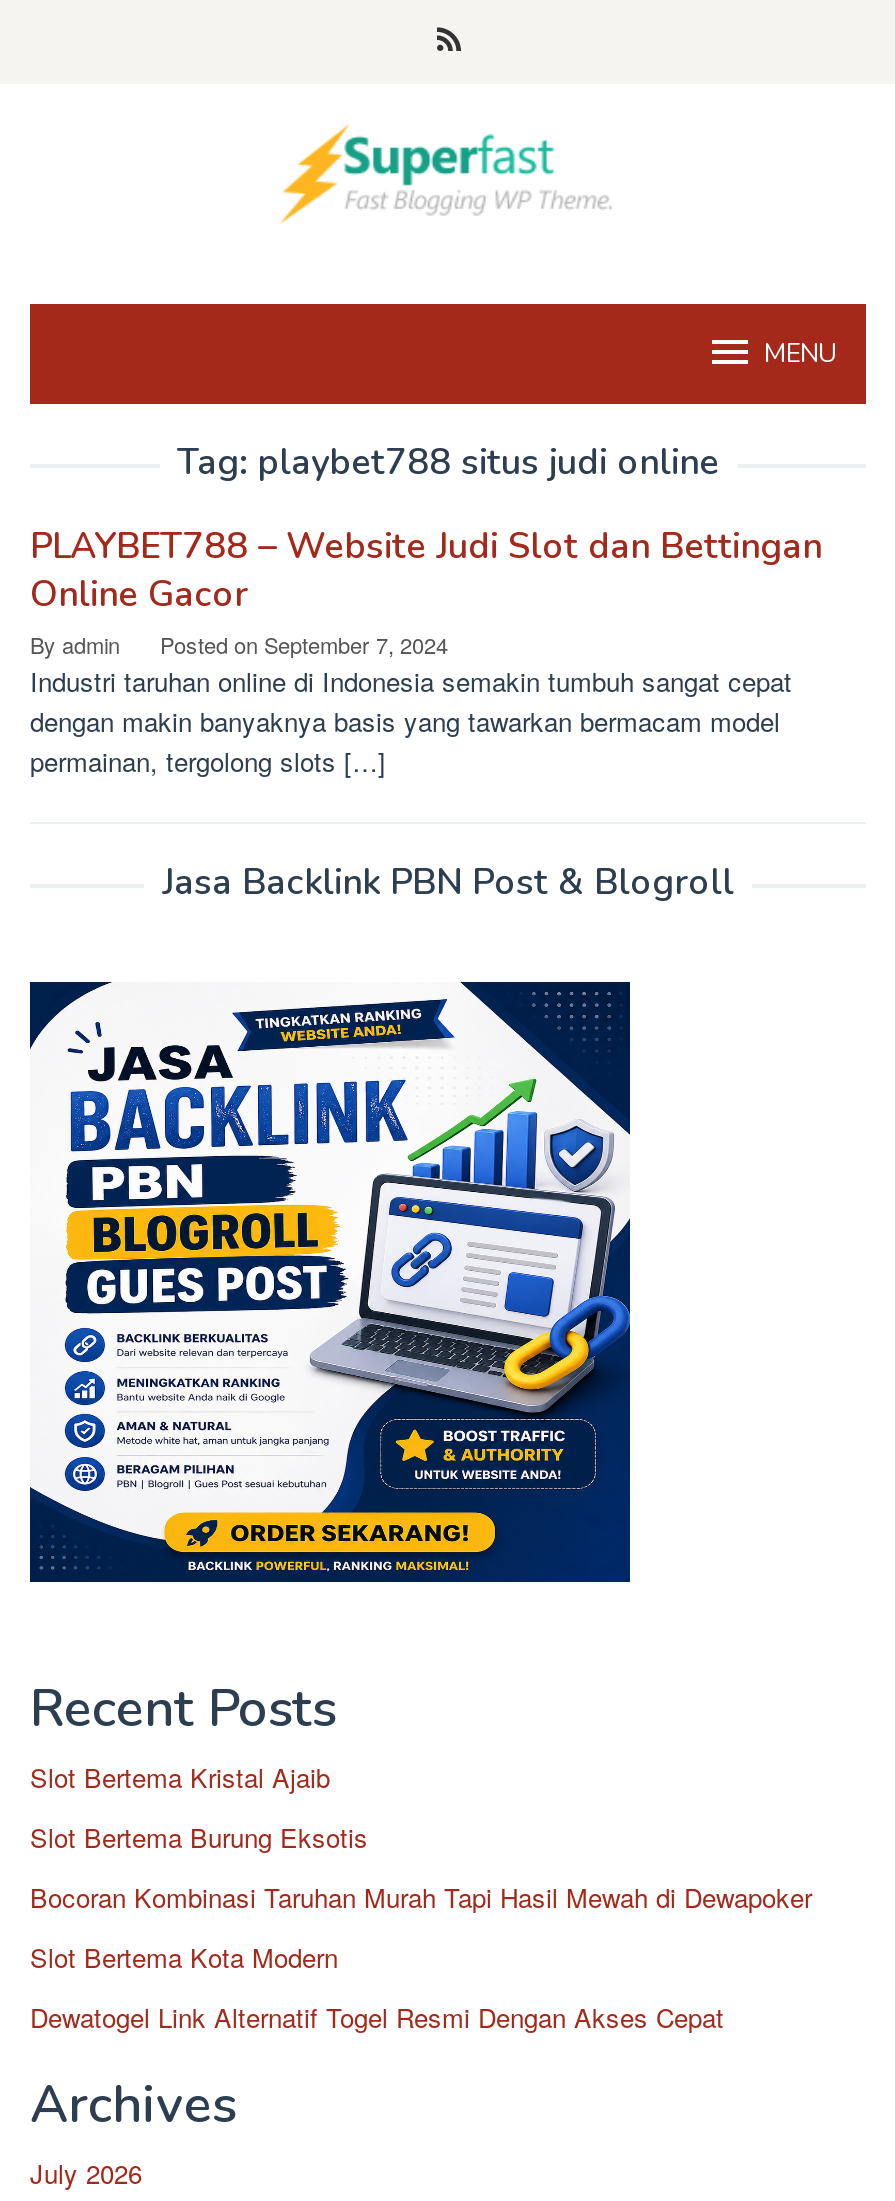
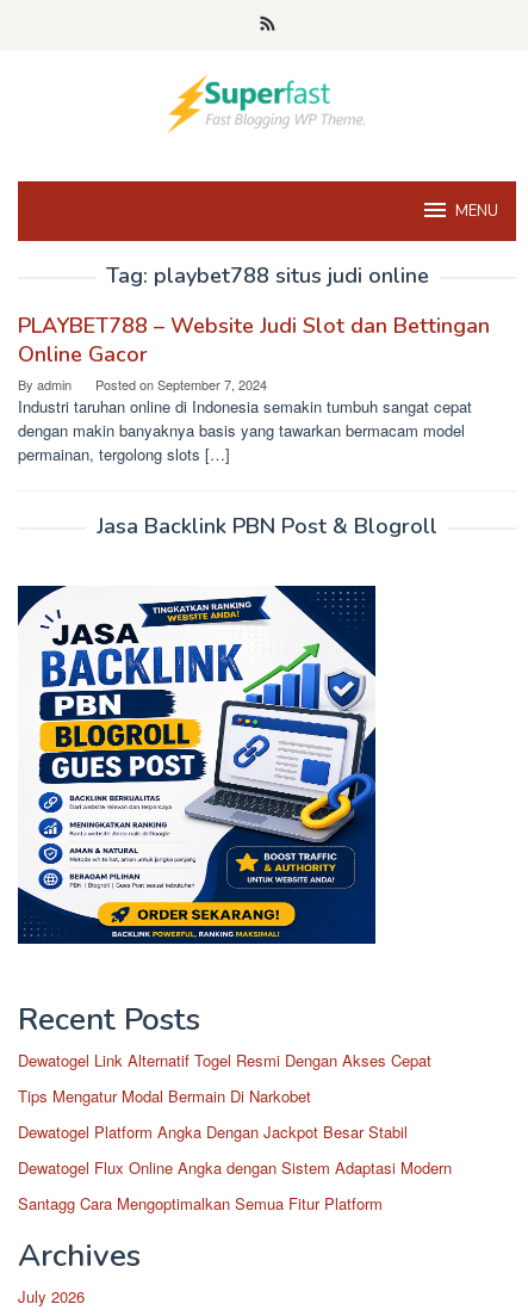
[30,1758,812,1976] Slot Bertema Kristal Ajaib | Slot Bertema Burung Eksotis | Bocoran Kombinasi Taruhan Murah Tapi Hasil Mewah di Dewapoker | Slot Bertema Kota Modern -> none
moved [30,1998,724,2036] -> [18,1049,431,1071]: Dewatogel Link Alternatif Togel Resmi Dengan Akses Cepat
none -> [18,1085,452,1215] Tips Mengatur Modal Bermain Di Narkobet | Dewatogel Platform Angka Dengan Jackpot Besar Stabil | Dewatogel Flux Online Angka dengan Sistem Adaptasi Modern | Santagg Cara Mengoptimalkan Semua Fitur Platform

